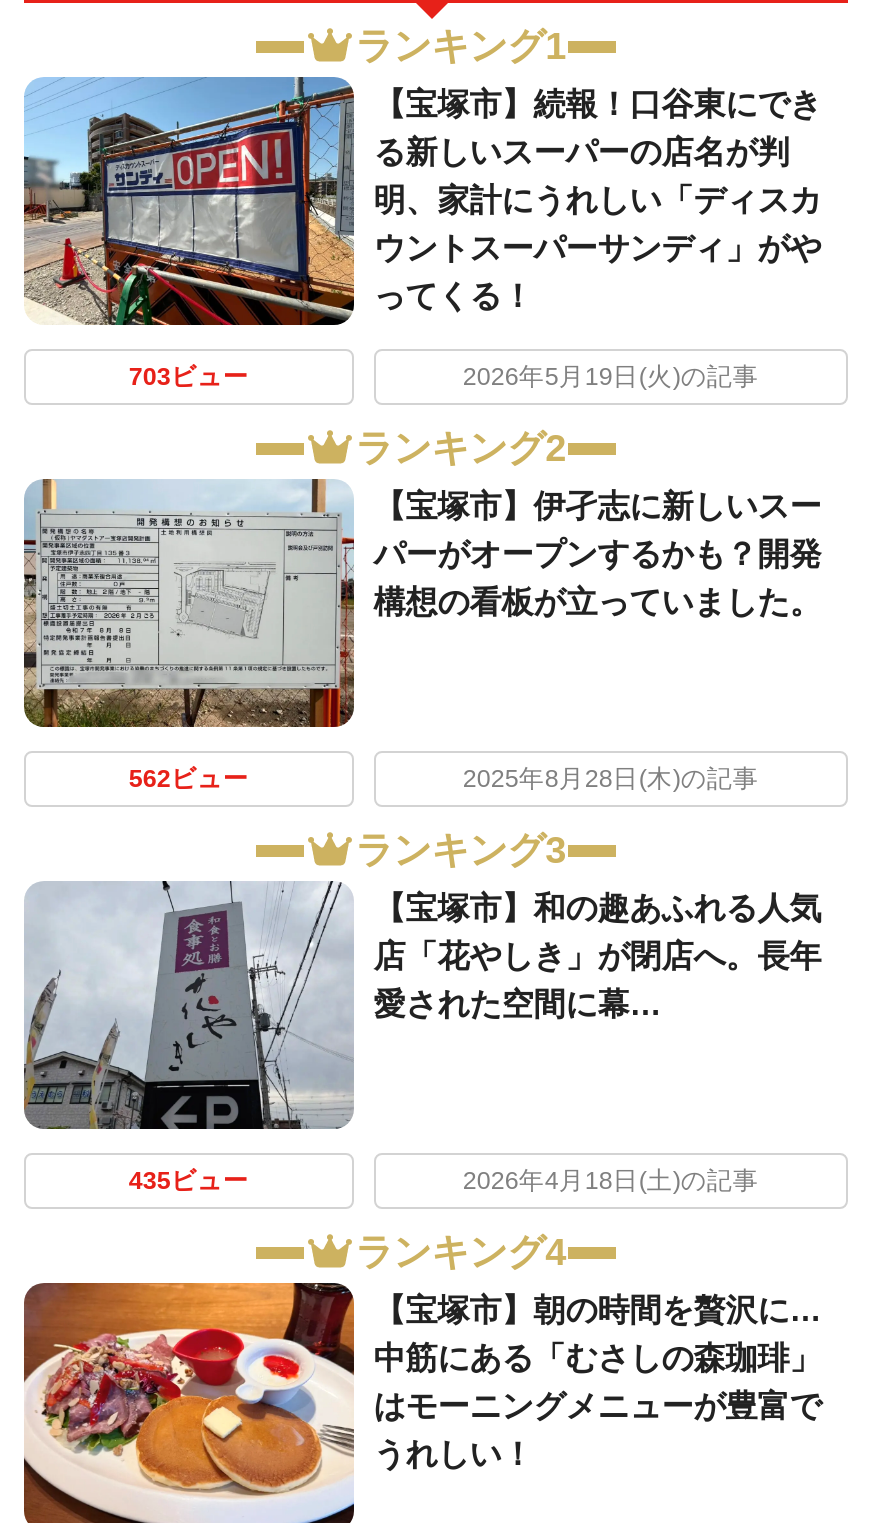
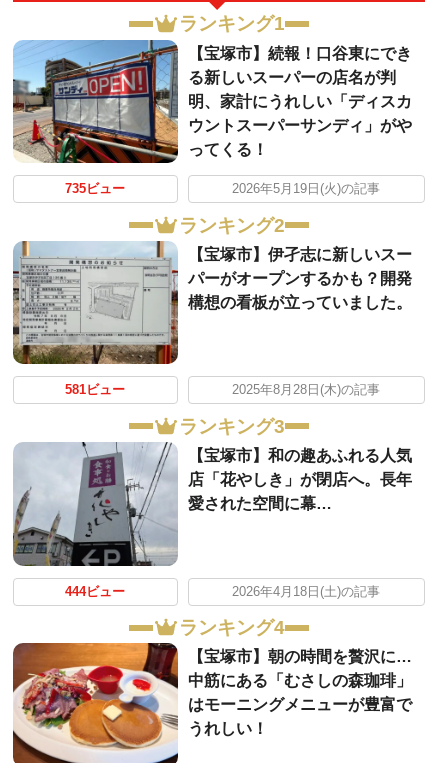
[129,362,249,390] 703ビュー -> [65,182,125,196] 735ビュー
[129,764,249,792] 562ビュー -> [65,383,125,397] 581ビュー
[129,1166,249,1194] 435ビュー -> [65,585,125,599] 444ビュー

